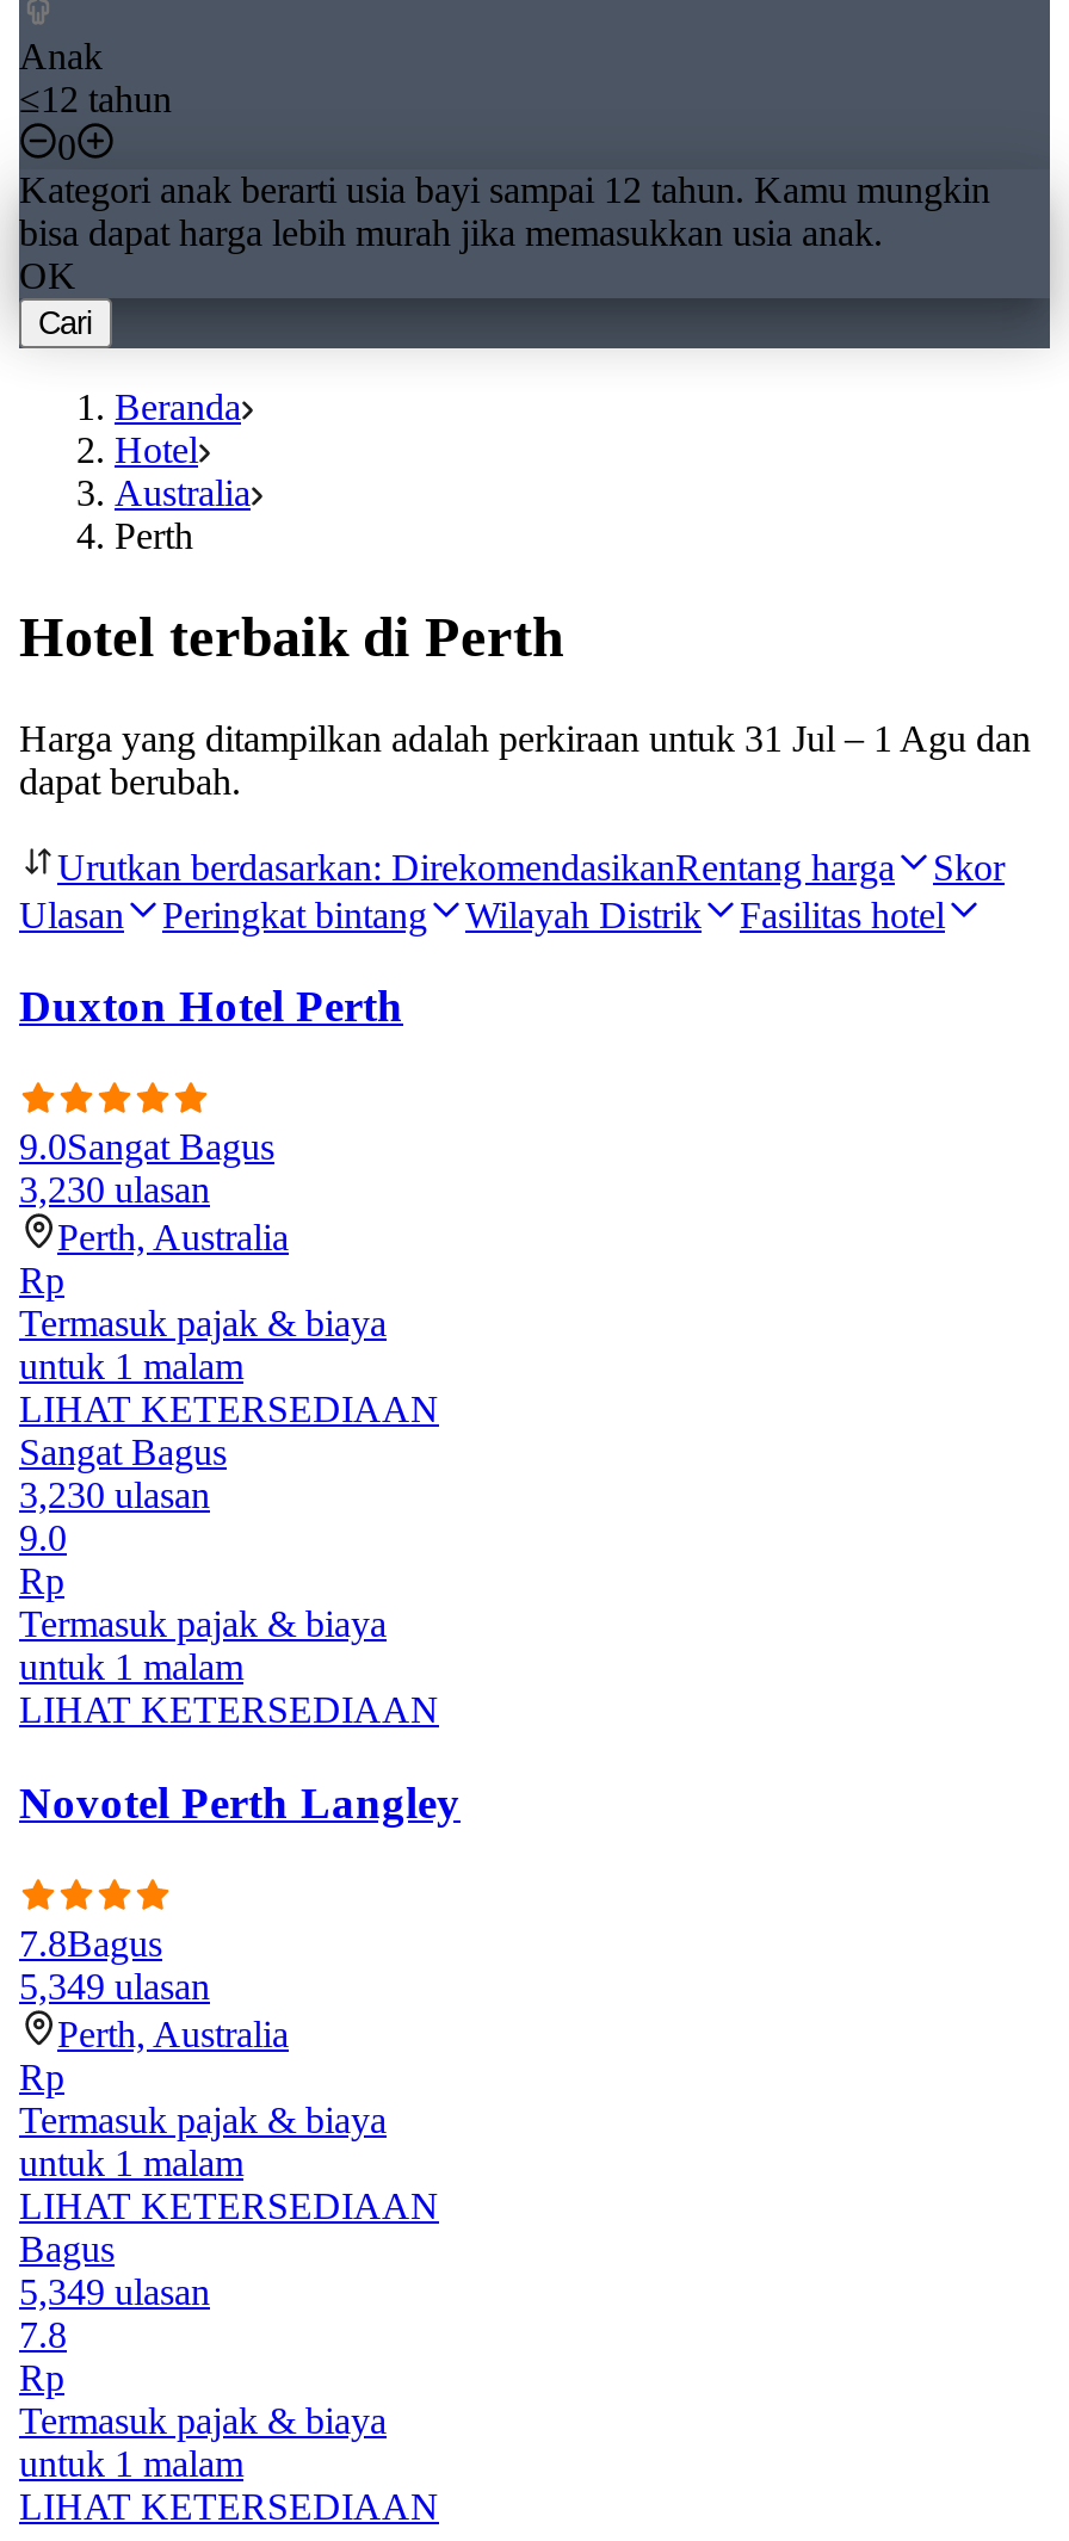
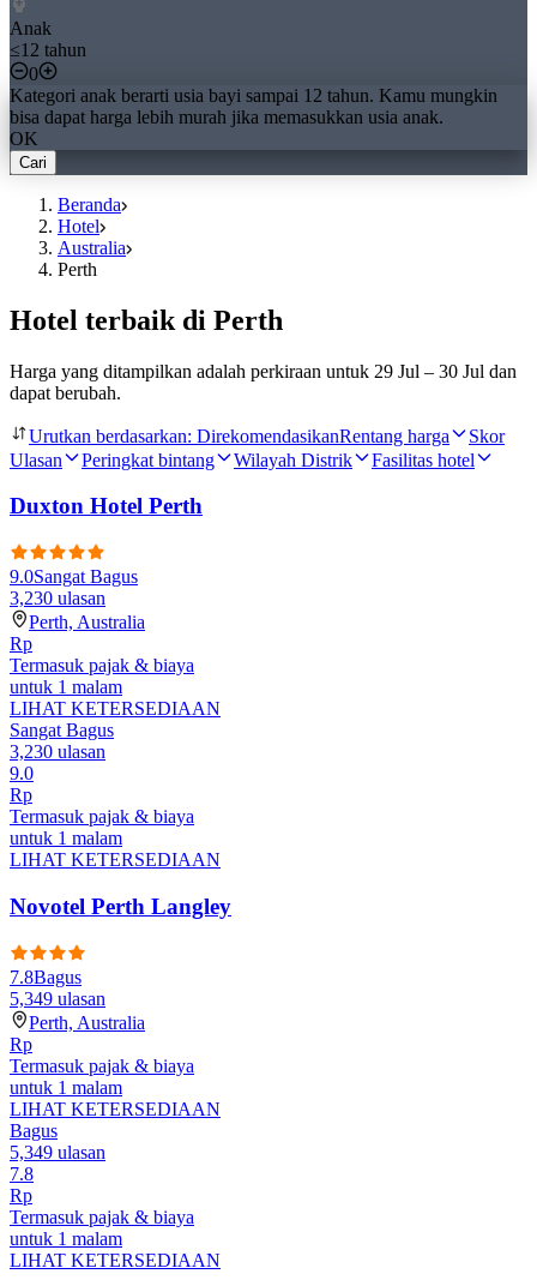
[19,717,1031,758] Harga yang ditampilkan adalah perkiraan untuk 31 Jul – 1 Agu dan -> [10,361,517,381] Harga yang ditampilkan adalah perkiraan untuk 29 Jul – 30 Jul dan

